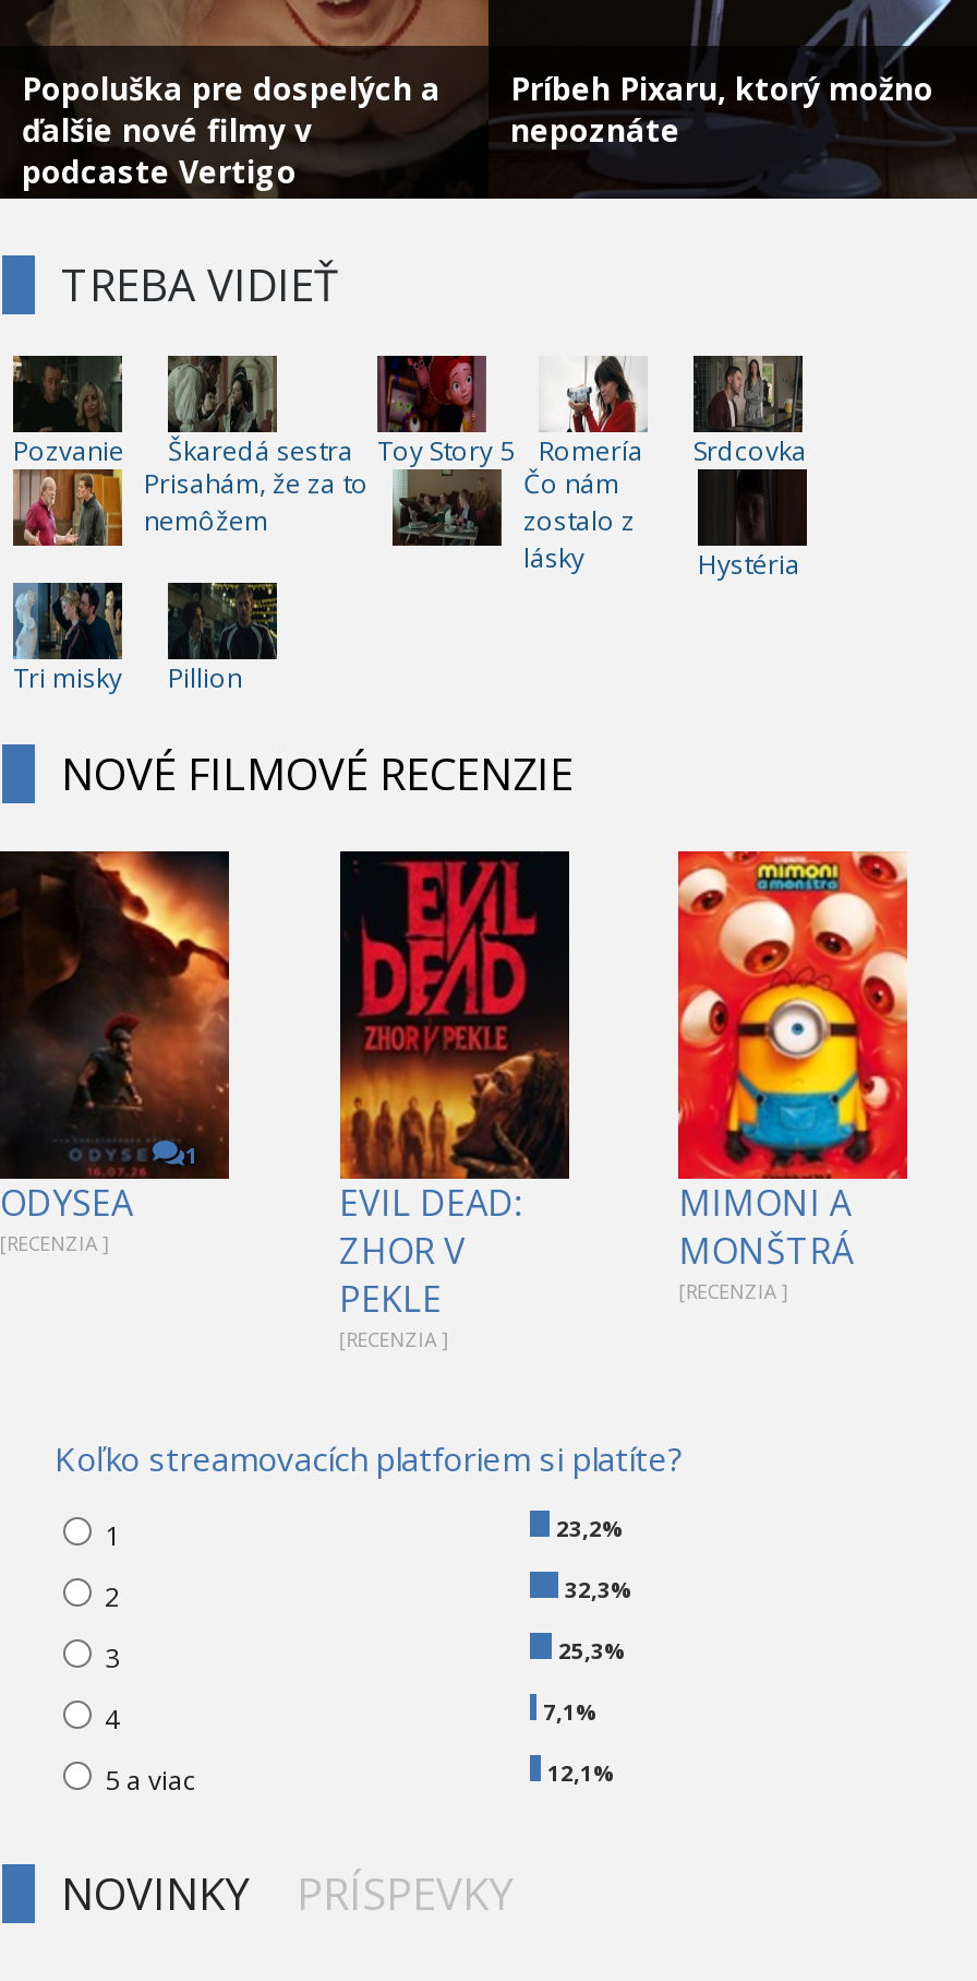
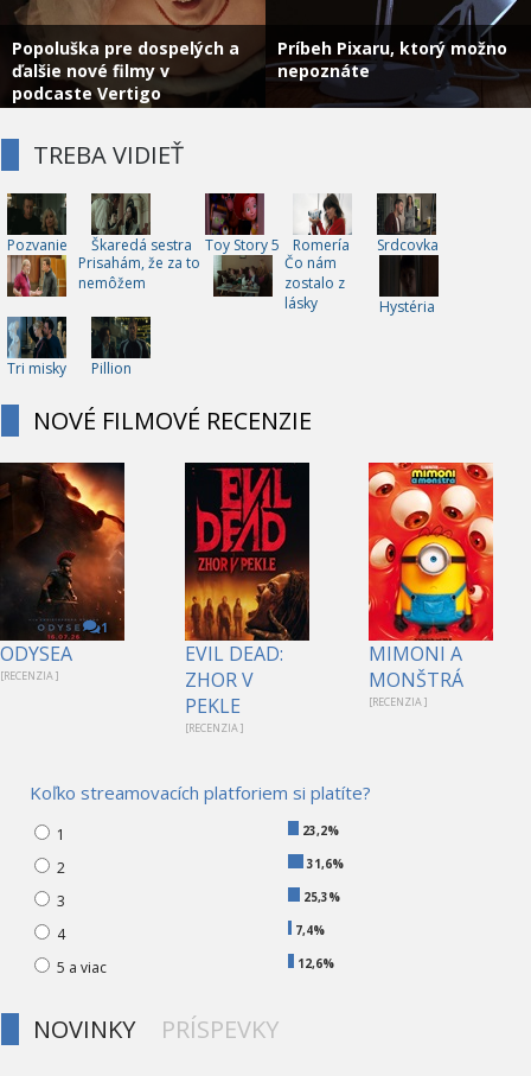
[565,1574,632,1604] 32,3% -> [307,855,344,872] 31,6%
[543,1696,598,1727] 7,1% -> [295,922,325,938] 7,4%
[547,1757,615,1788] 12,1% -> [298,955,334,972] 12,6%

